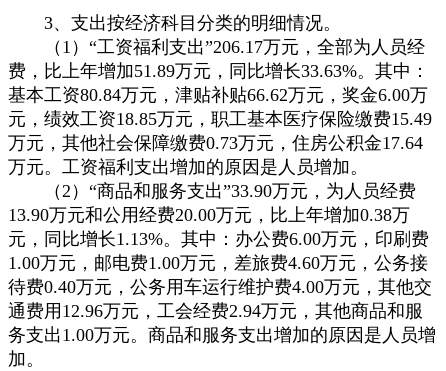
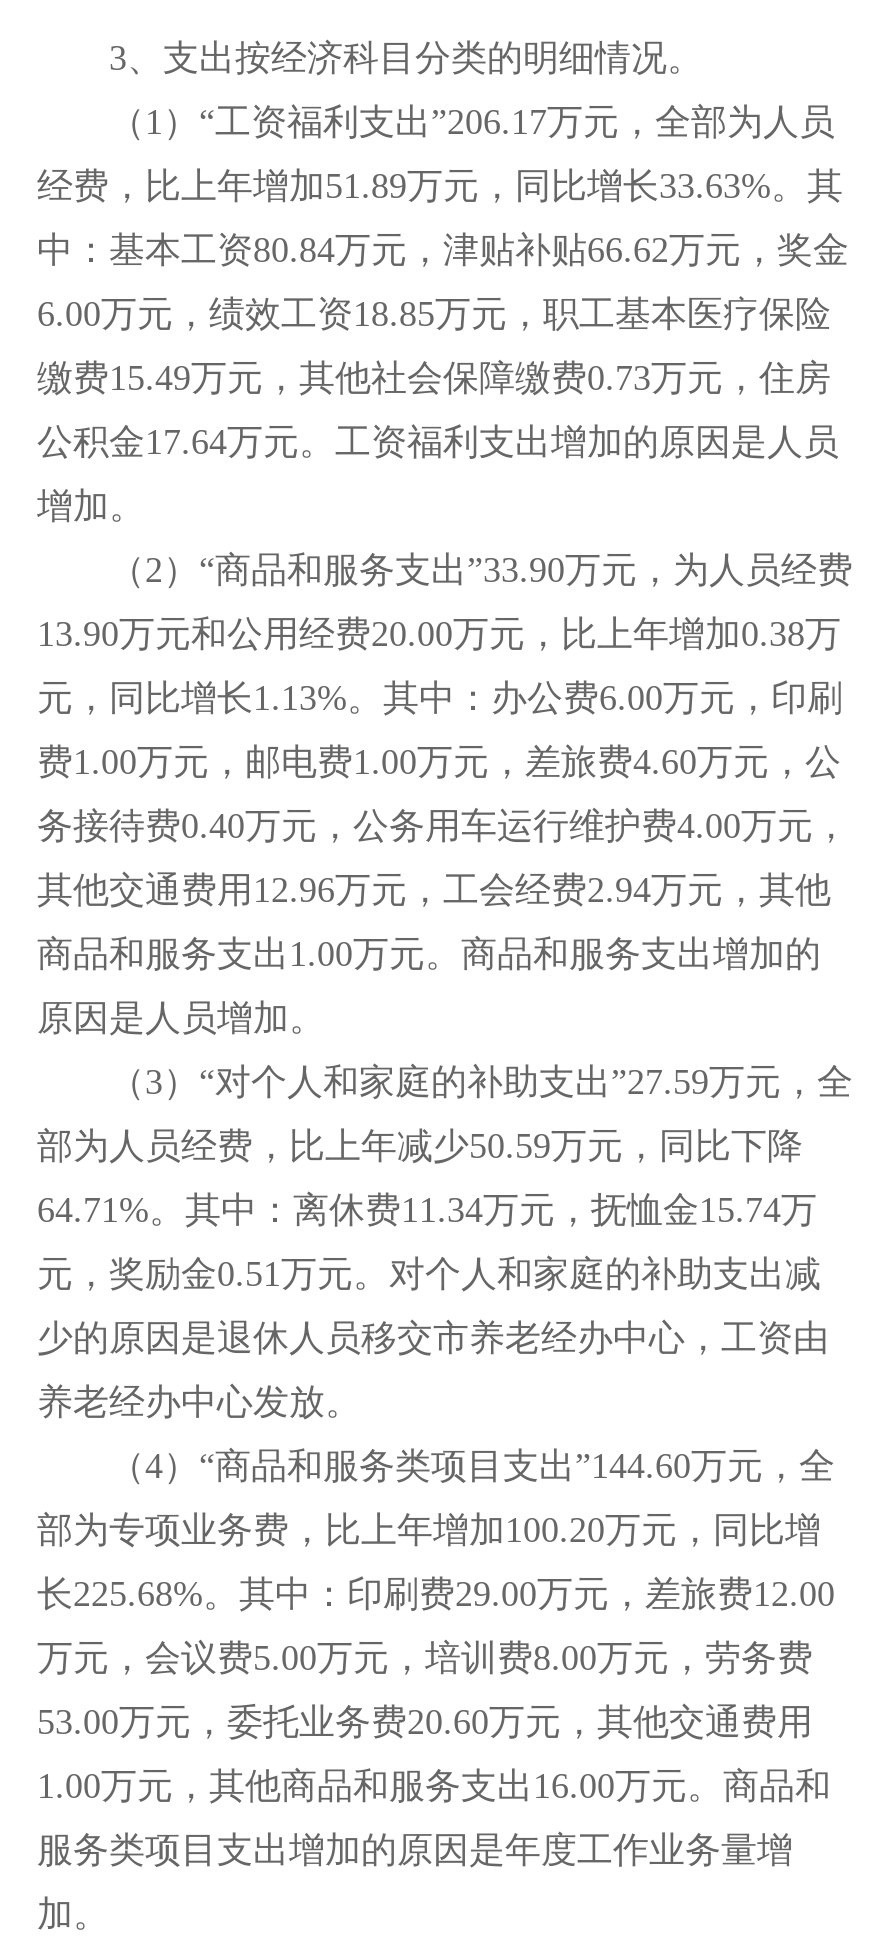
[8,229,436,345] 元，同比增长1.13%。其中：办公费6.00万元，印刷费 | 1.00万元，邮电费1.00万元，差旅费4.60万元，公务接 | 待费0.40万元，公务用车运行维护费4.00万元，其他交 | 通费用12.96万元，工会经费2.94万元，其他商品和服 | 务支出1.00万元。商品和服务支出增加的原因是人员增 -> [37,678,853,1870] 元，同比增长1.13%。其中：办公费6.00万元，印刷 | 费1.00万元，邮电费1.00万元，差旅费4.60万元，公 | 务接待费0.40万元，公务用车运行维护费4.00万元， | 其他交通费用12.96万元，工会经费2.94万元，其他 | 商品和服务支出1.00万元。商品和服务支出增加的 | 原因是人员增加。 | （3）“对个人和家庭的补助支出”27.59万元，全 | 部为人员经费，比上年减少50.59万元，同比下降 | 64.71%。其中：离休费11.34万元，抚恤金15.74万 | 元，奖励金0.51万元。对个人和家庭的补助支出减 | 少的原因是退休人员移交市养老经办中心，工资由 | 养老经办中心发放。 | （4）“商品和服务类项目支出”144.60万元，全 | 部为专项业务费，比上年增加100.20万元，同比增 | 长225.68%。其中：印刷费29.00万元，差旅费12.00 | 万元，会议费5.00万元，培训费8.00万元，劳务费 | 53.00万元，委托业务费20.60万元，其他交通费用 | 1.00万元，其他商品和服务支出16.00万元。商品和 | 服务类项目支出增加的原因是年度工作业务量增

